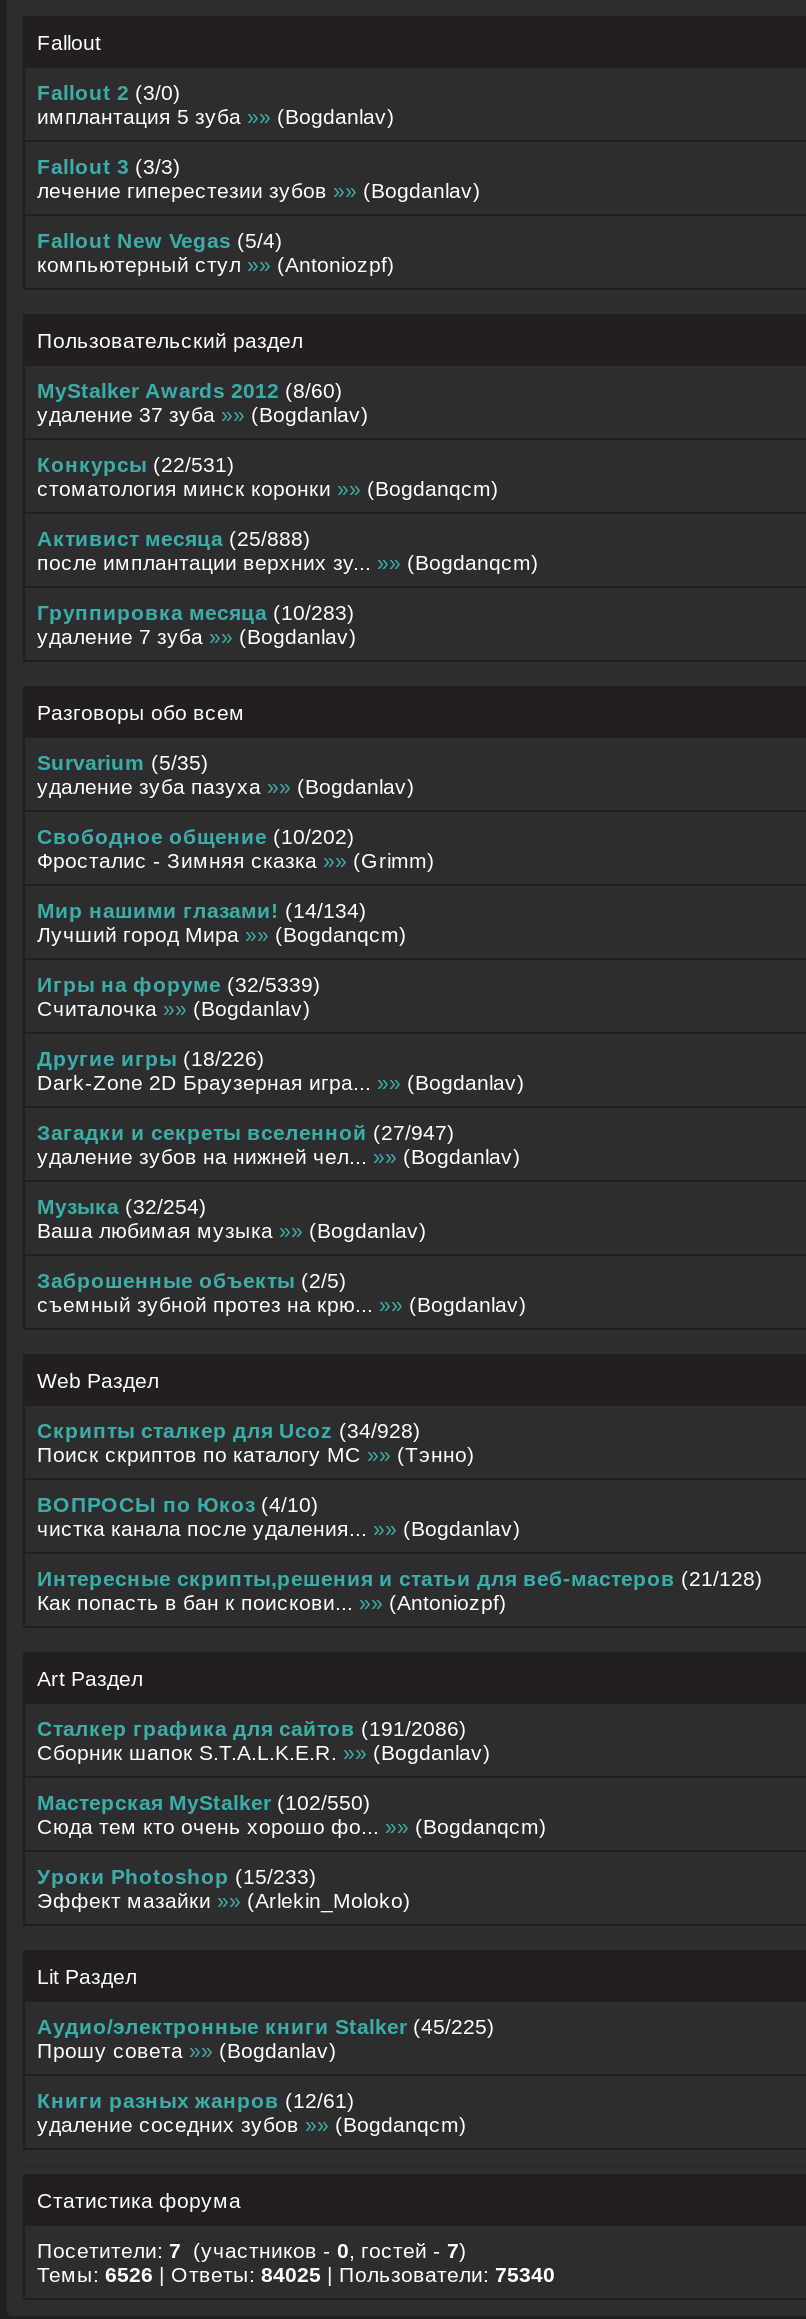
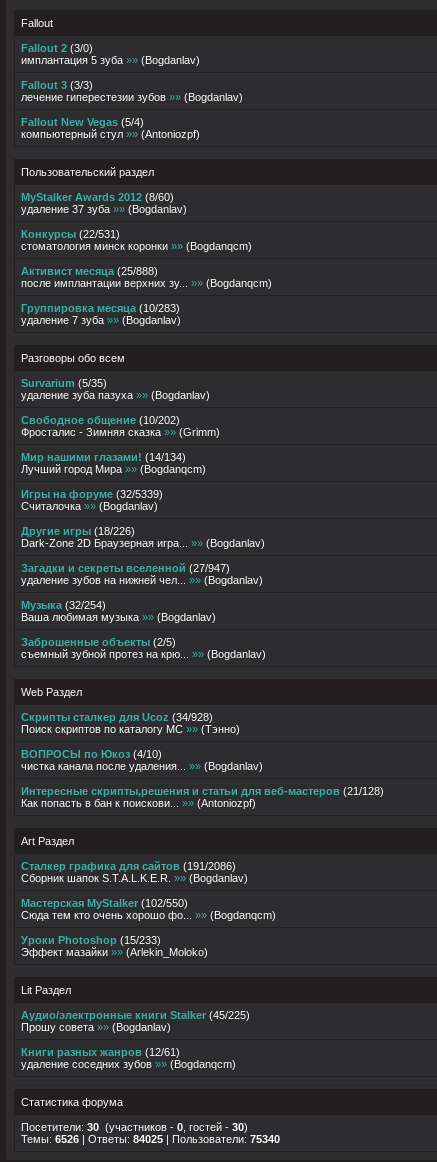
[37,2237,467,2261] Посетители: 7 (участников - 0, гостей - 7) -> [21,1121,248,1133] Посетители: 30 (участников - 0, гостей - 30)

